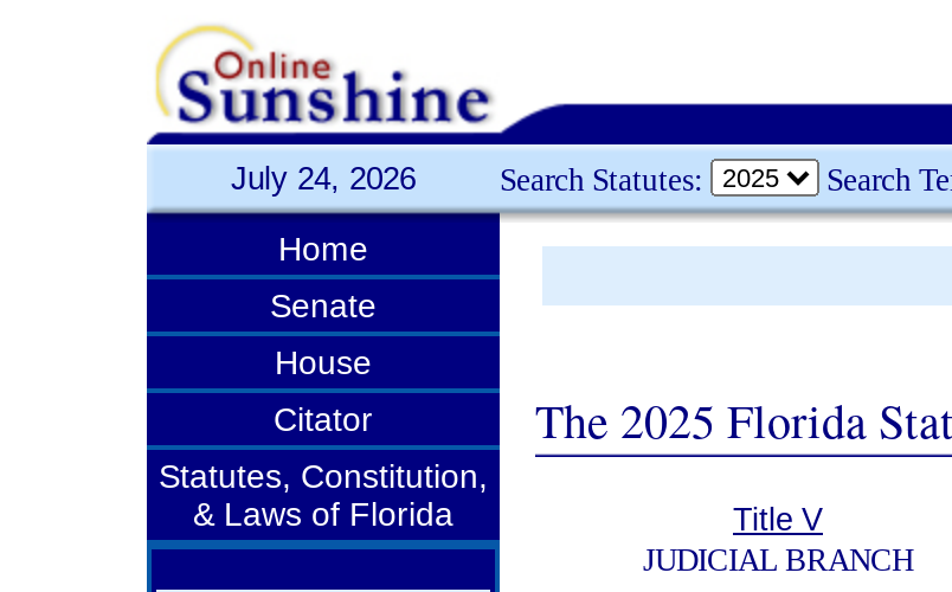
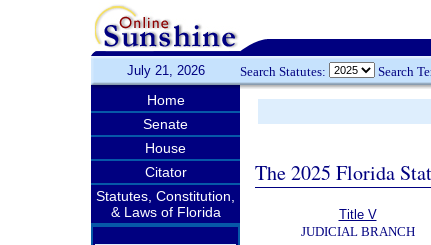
[231,161,416,197] July 24, 2026 -> [126,63,204,78] July 21, 2026

